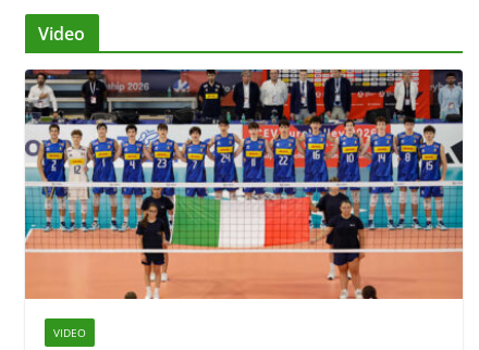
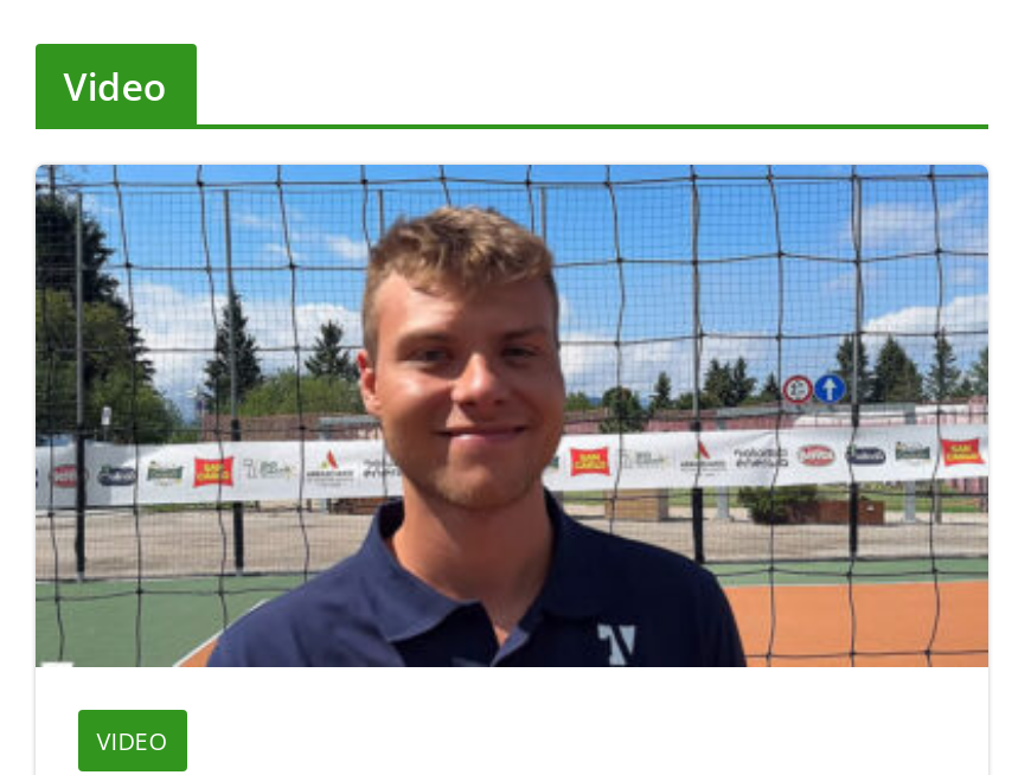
[24,68,464,300] [image] -> [33,164,991,671] [image]

